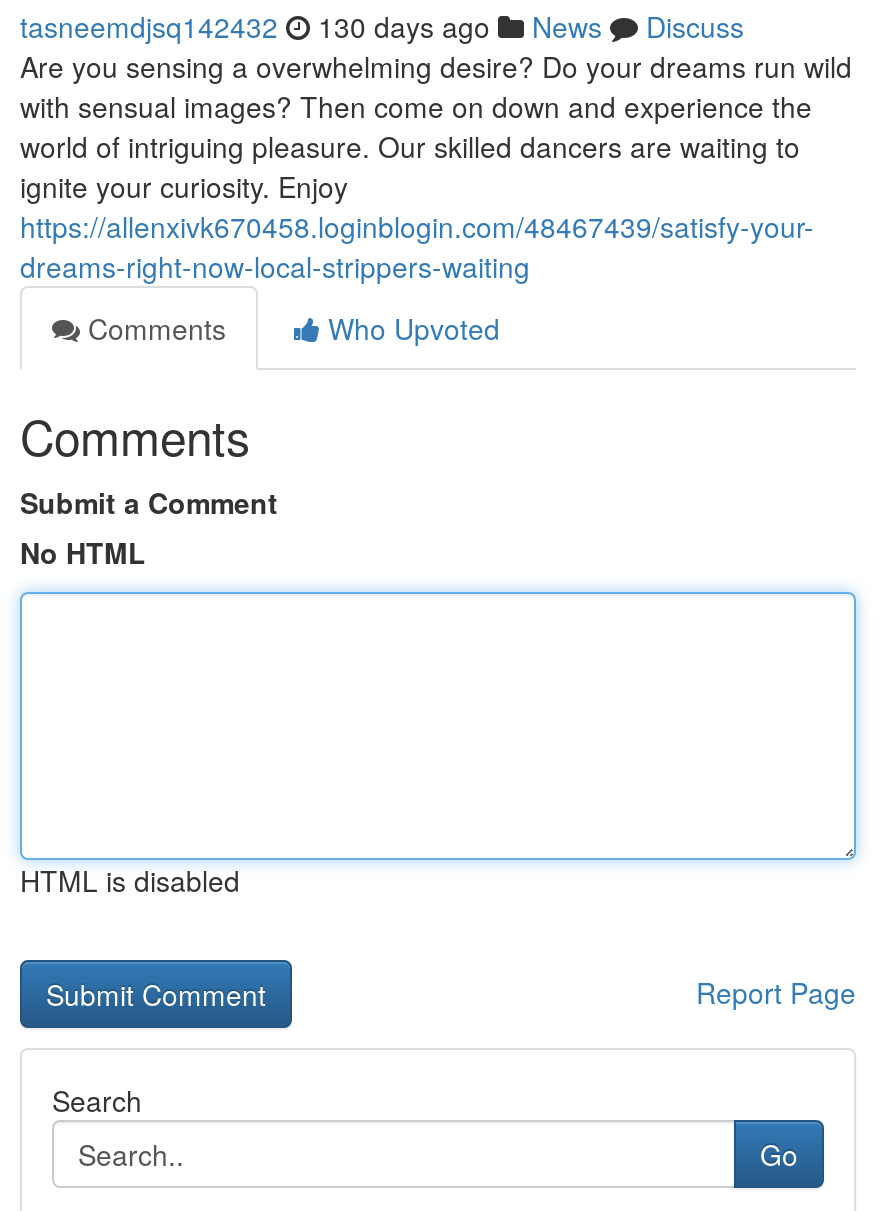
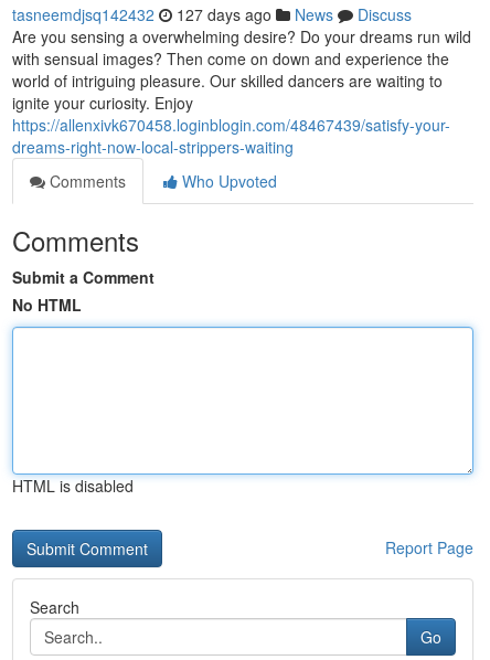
[20,6,744,46] tasneemdjsq142432 130 days ago News Discuss -> [12,3,412,25] tasneemdjsq142432 127 days ago News Discuss

